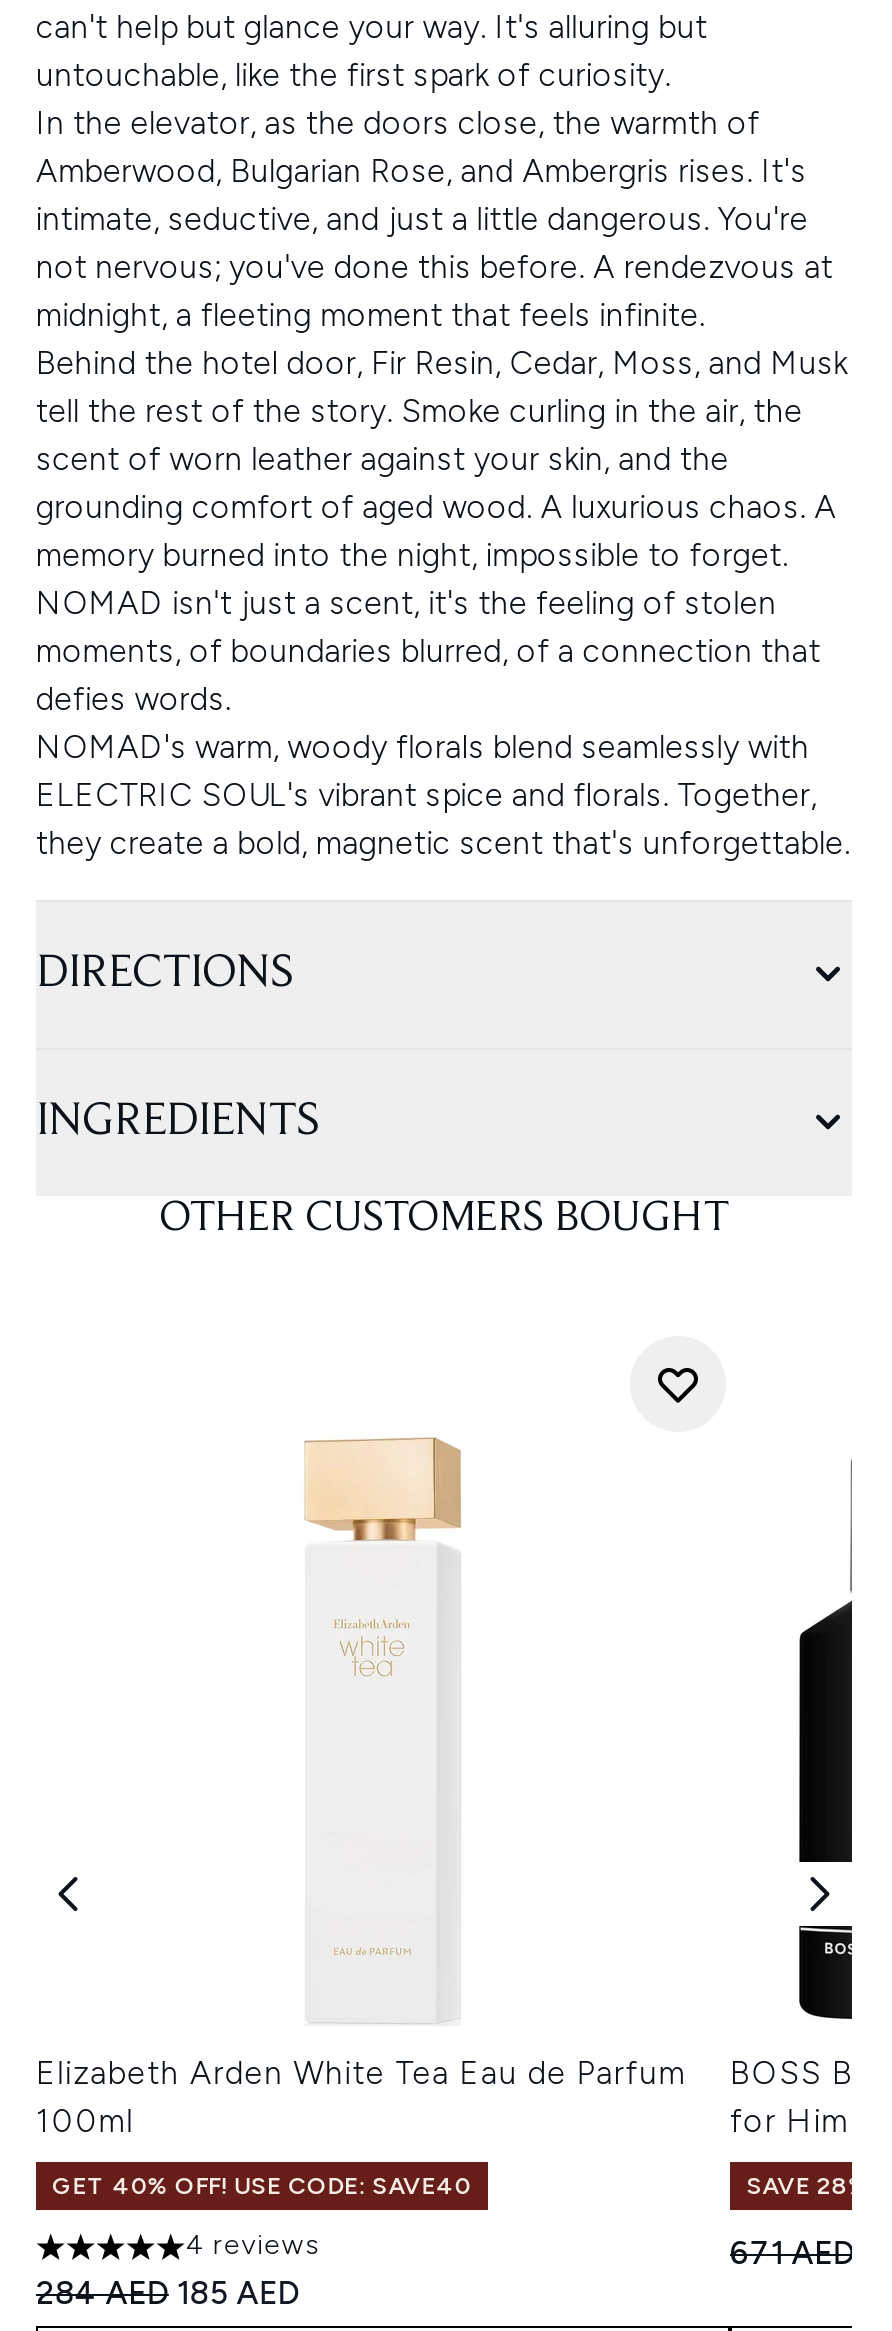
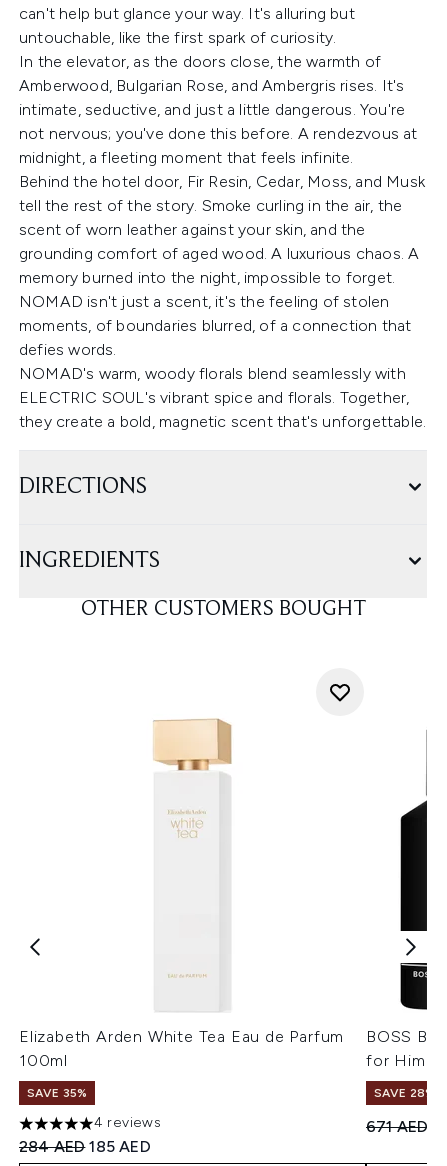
[52,2172,471,2200] GET 40% OFF! USE CODE: SAVE40 -> [27,1086,87,1100] SAVE 35%

